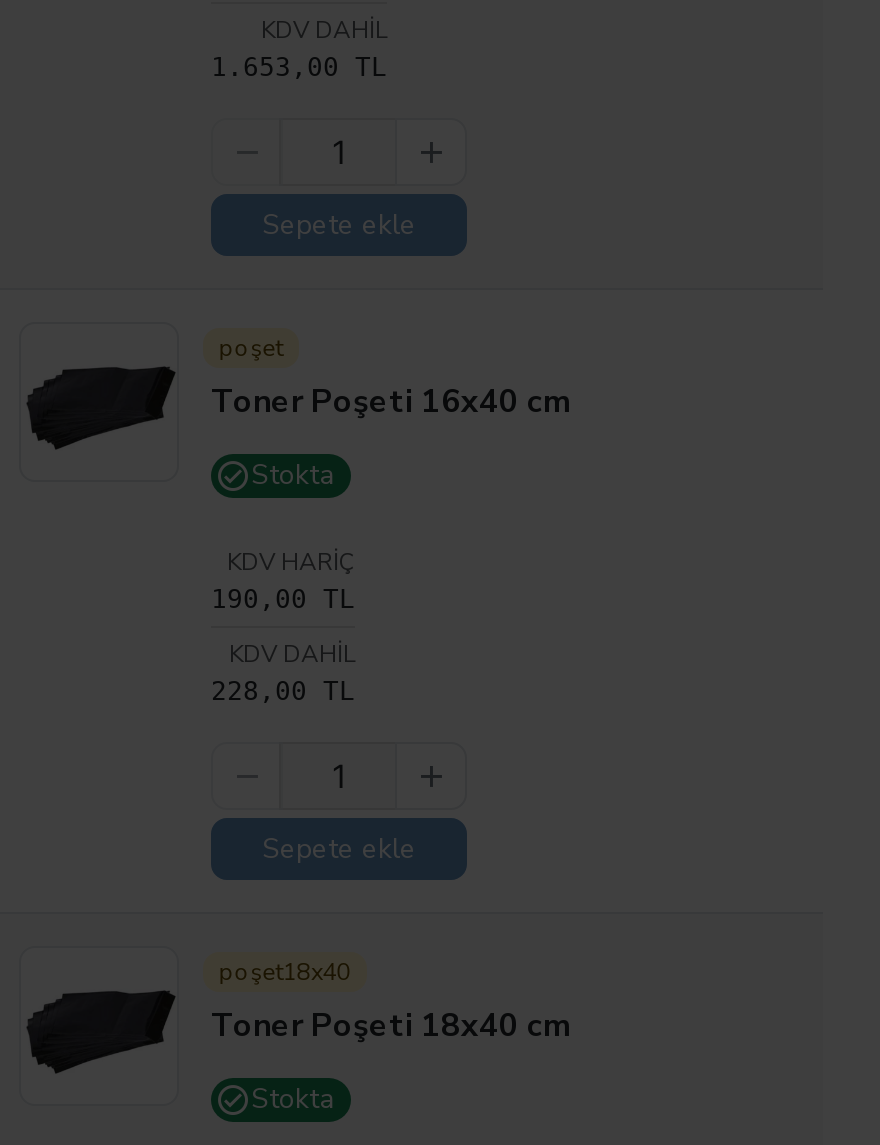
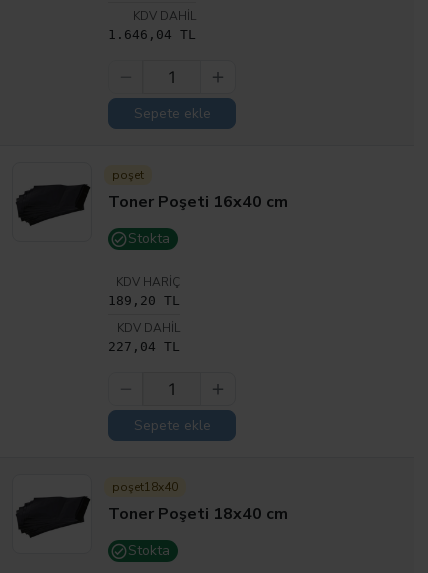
[211,52,387,82] 1.653,00 TL -> [108,27,196,42] 1.646,04 TL
[211,584,355,614] 190,00 TL -> [108,293,180,308] 189,20 TL
[211,676,355,706] 228,00 TL -> [108,339,180,354] 227,04 TL

